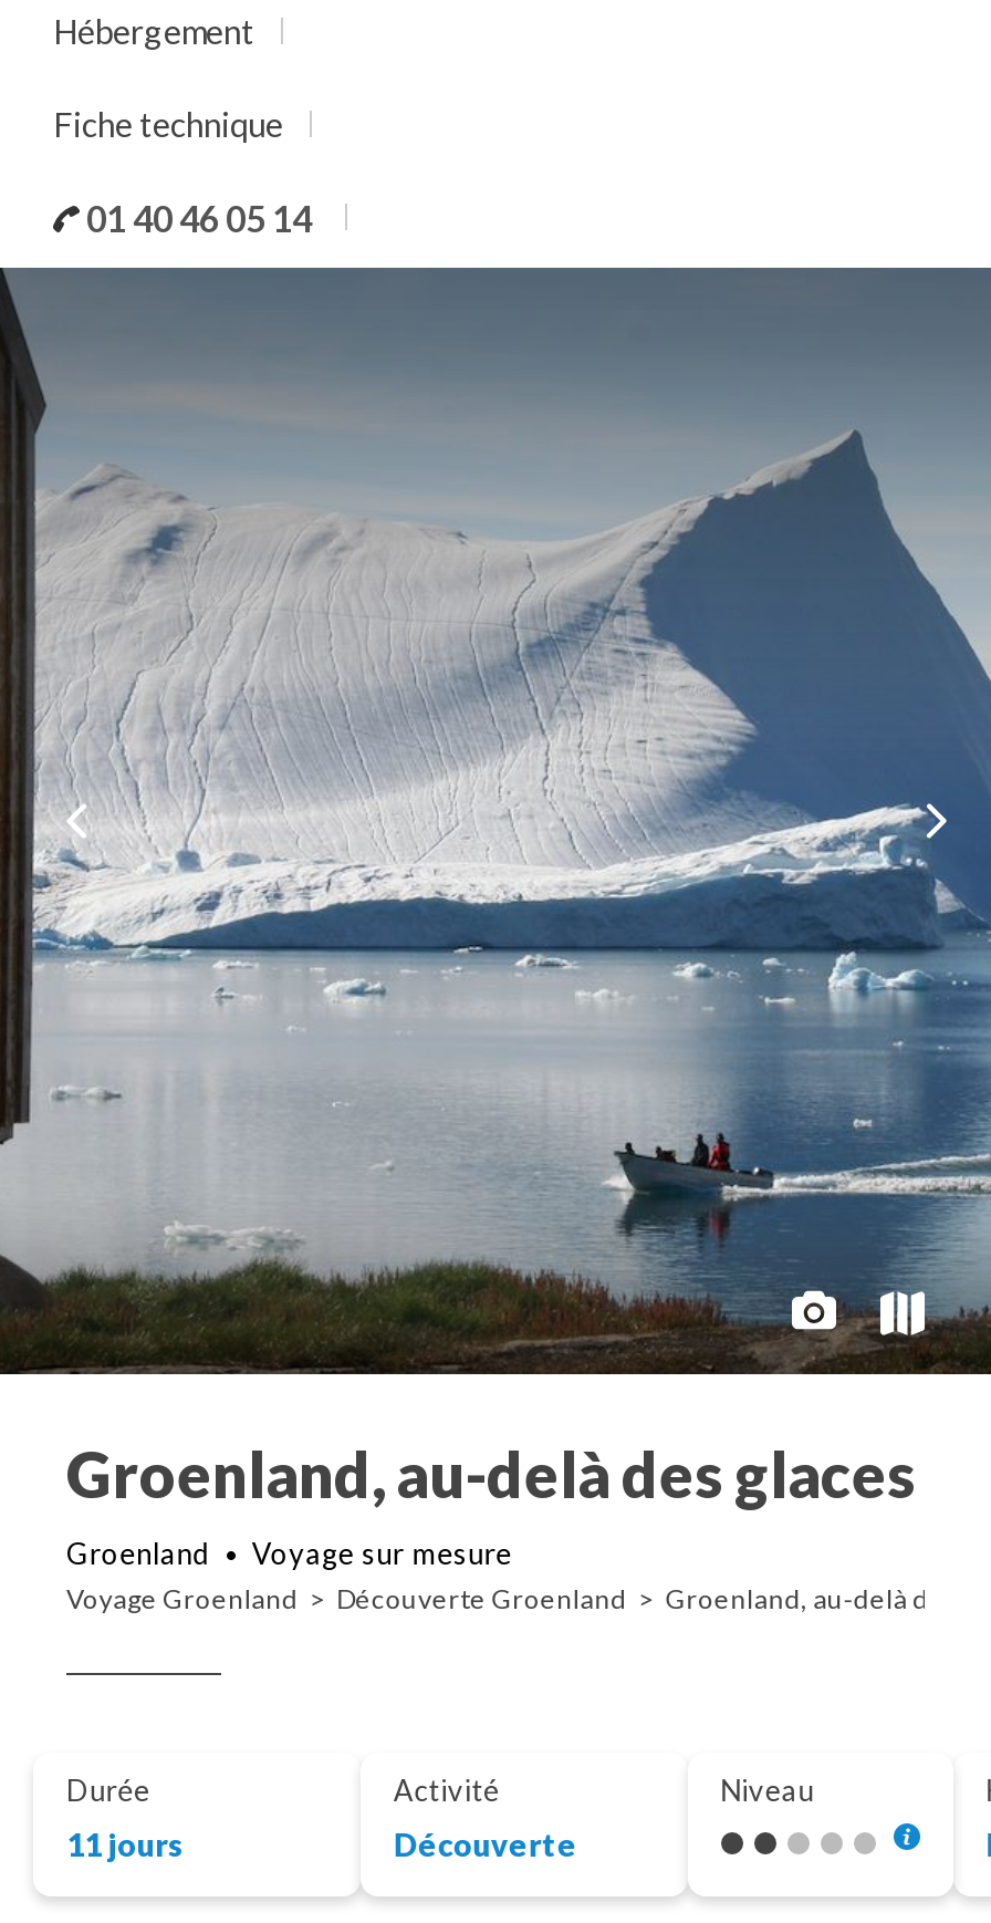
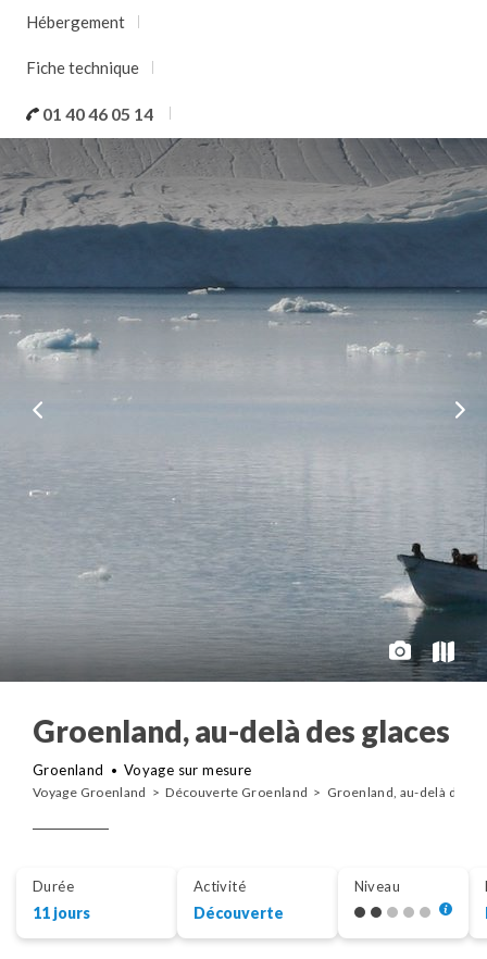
[7,270,984,1374] [image] -> [3,138,484,682] [image]

